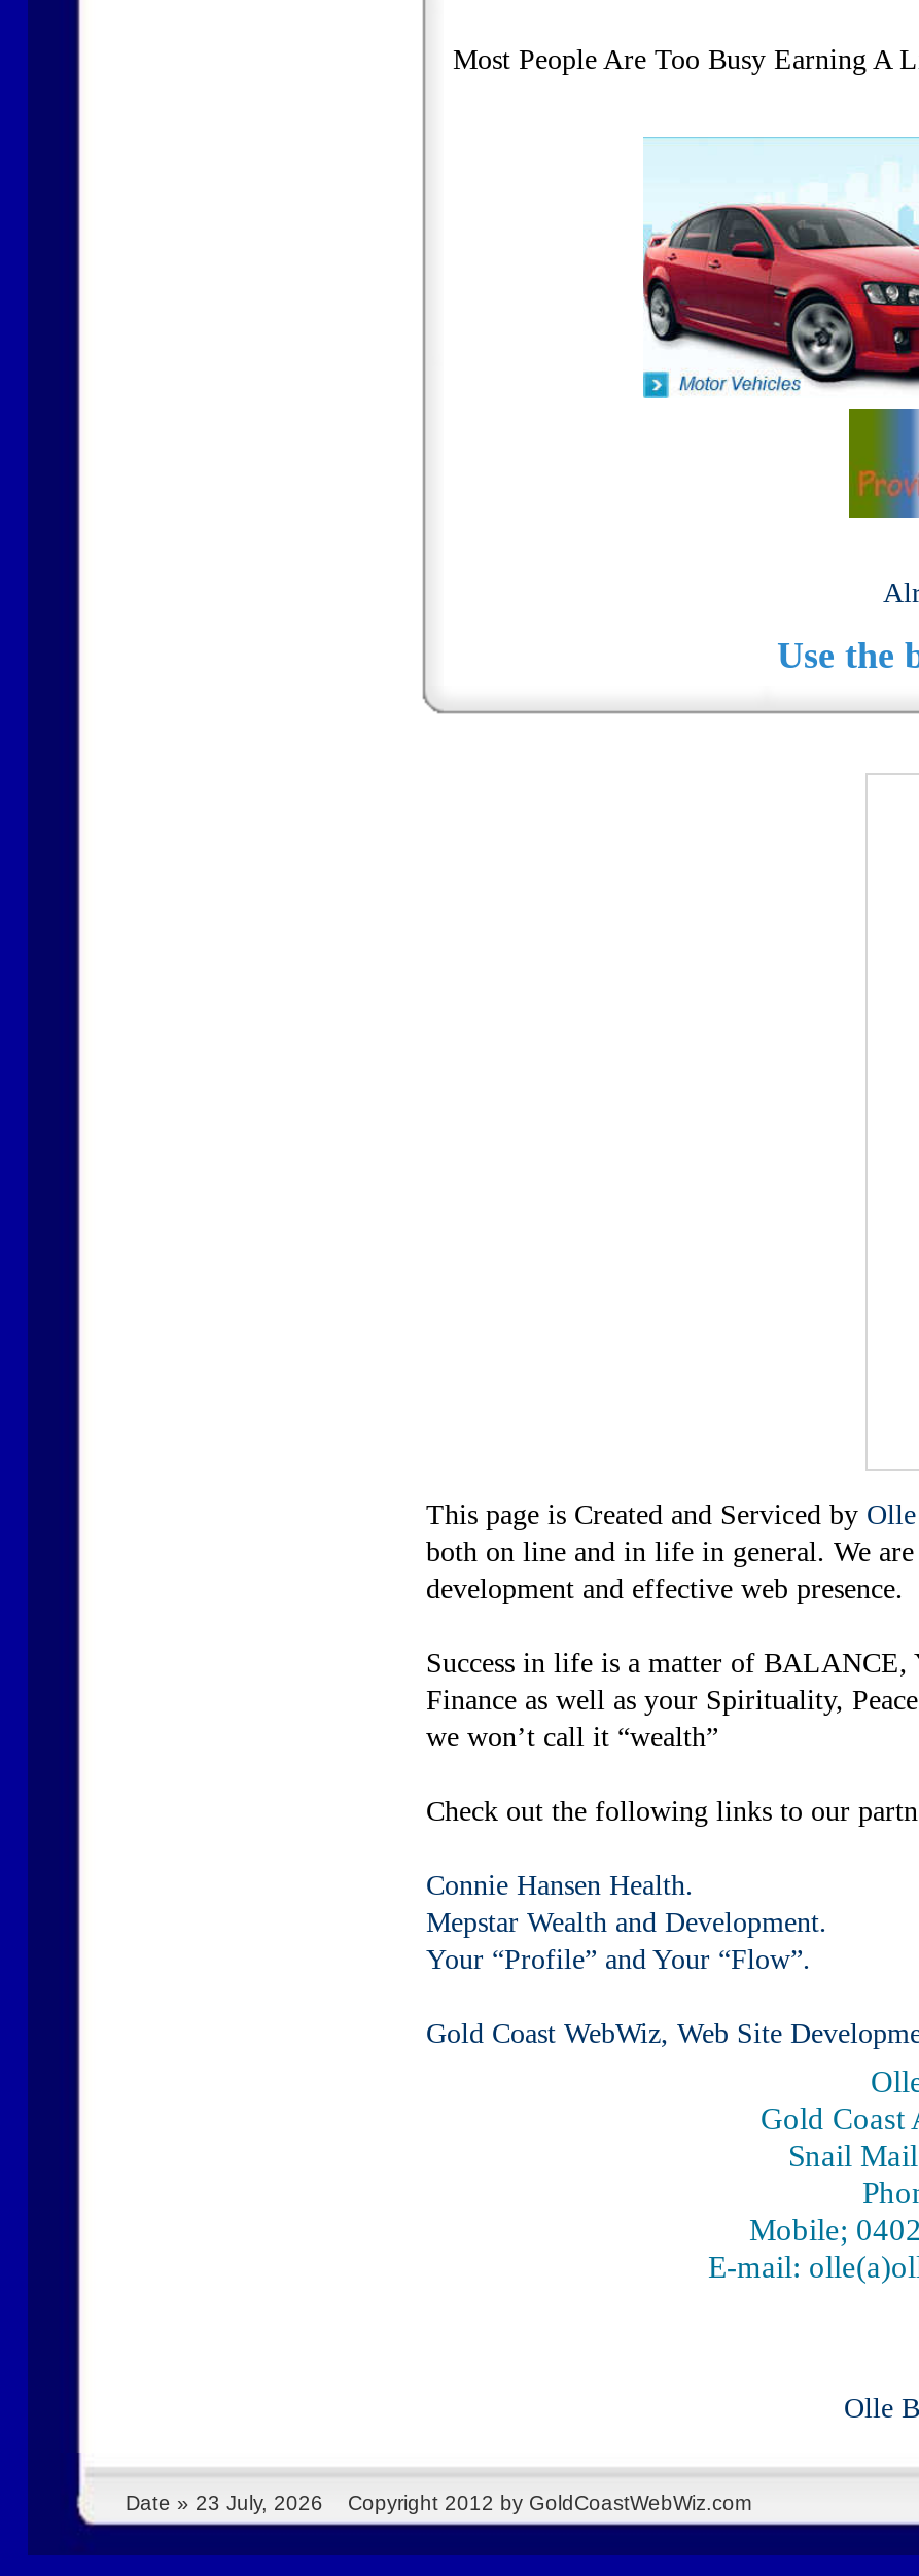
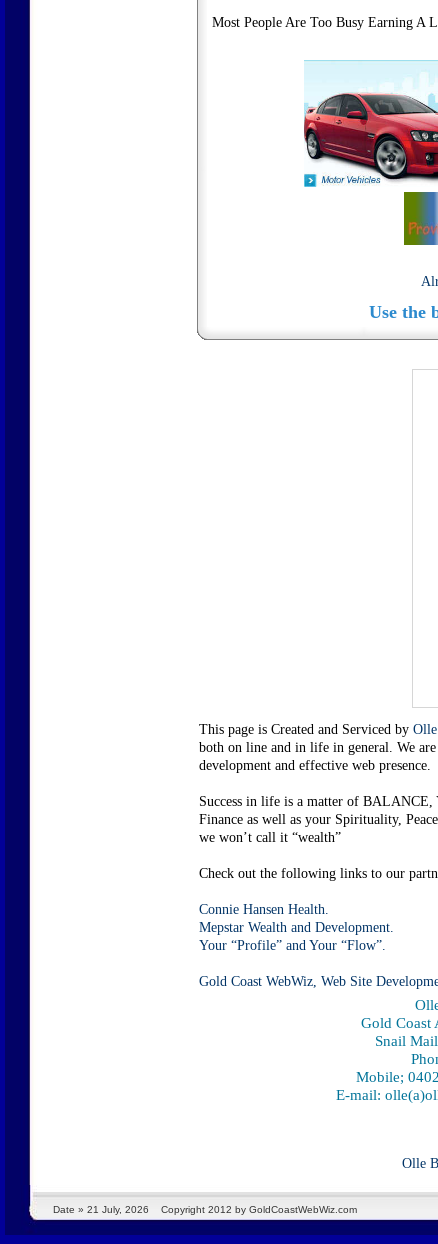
[126,2492,751,2514] Date » 23 July, 2026 Copyright 2012 by GoldCoastWebWiz.com -> [52,1204,356,1215] Date » 21 July, 2026 Copyright 2012 by GoldCoastWebWiz.com

